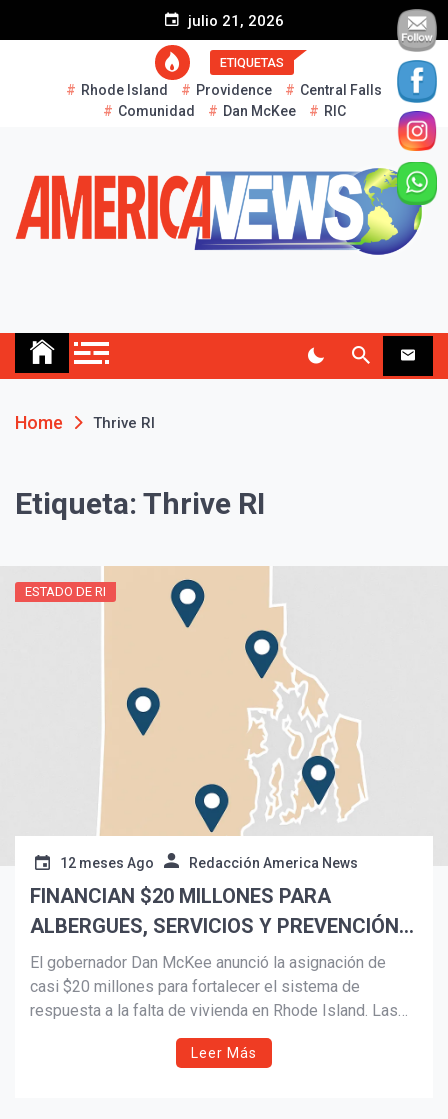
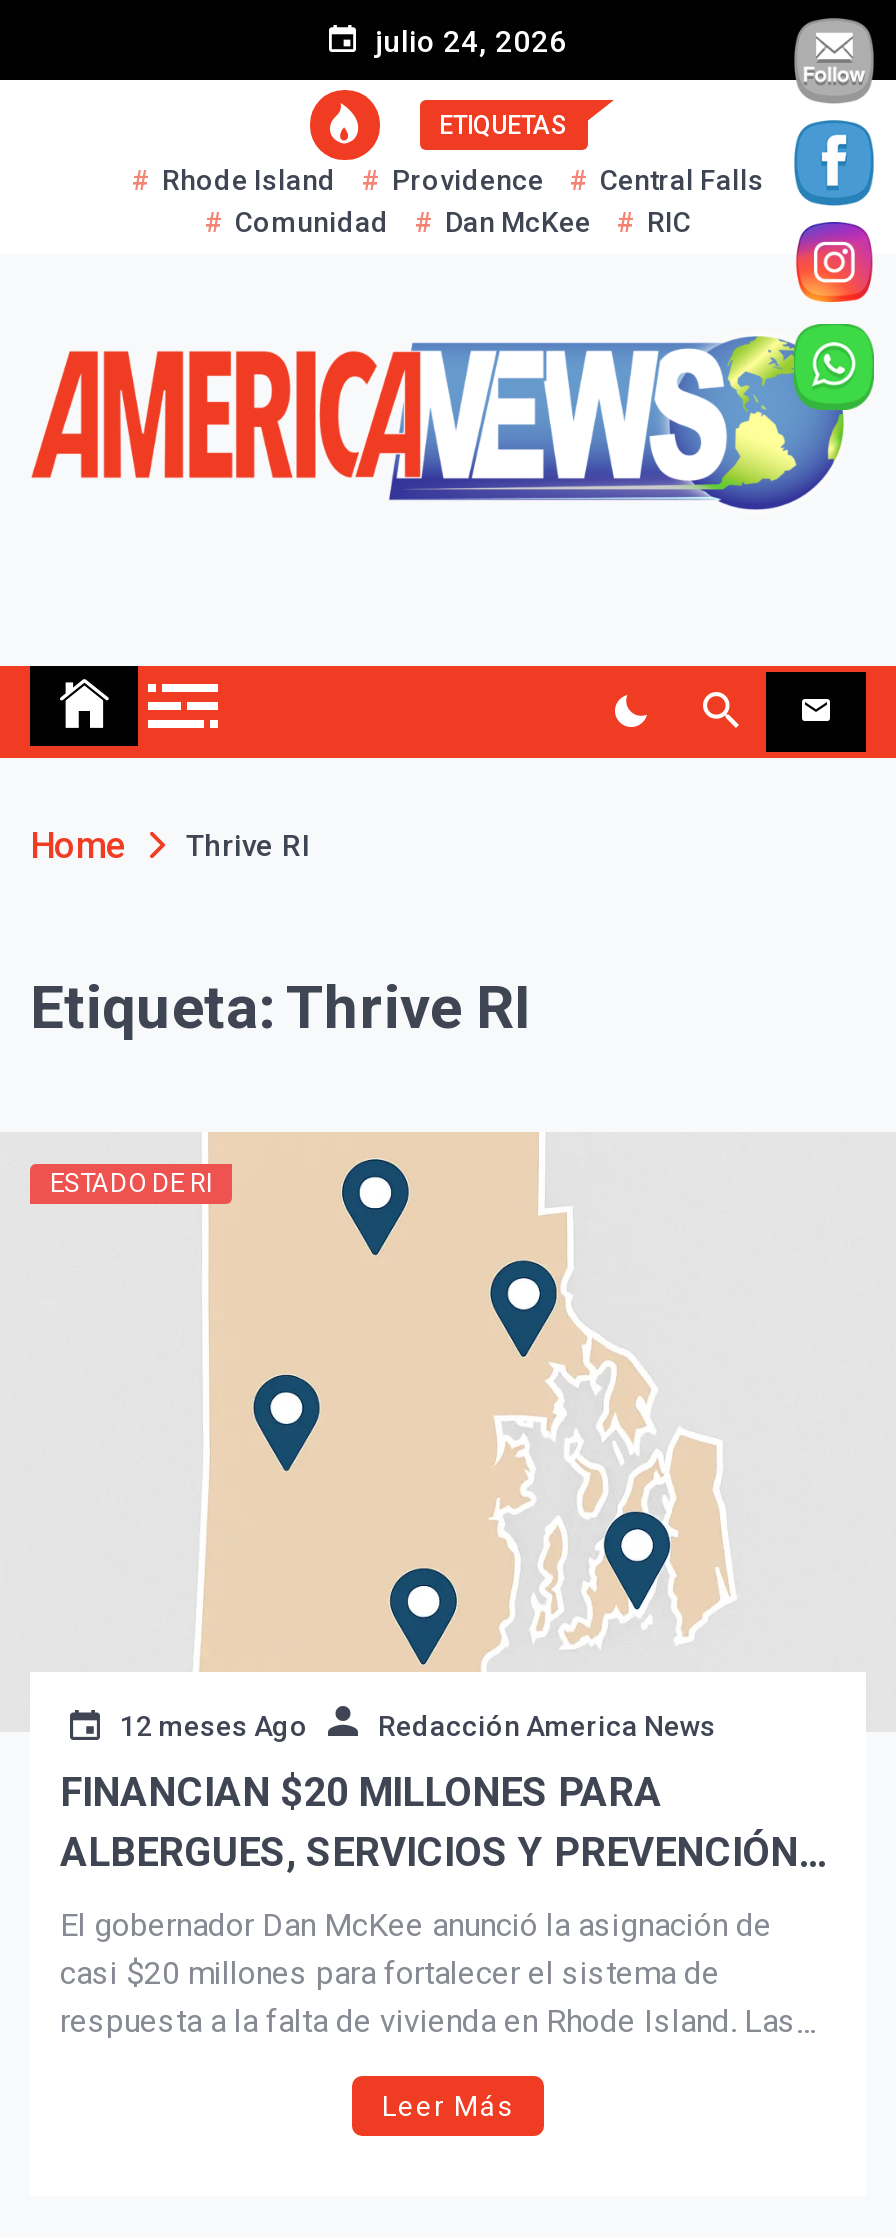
[183,12,283,30] julio 21, 2026 -> [367,24,567,60] julio 24, 2026

